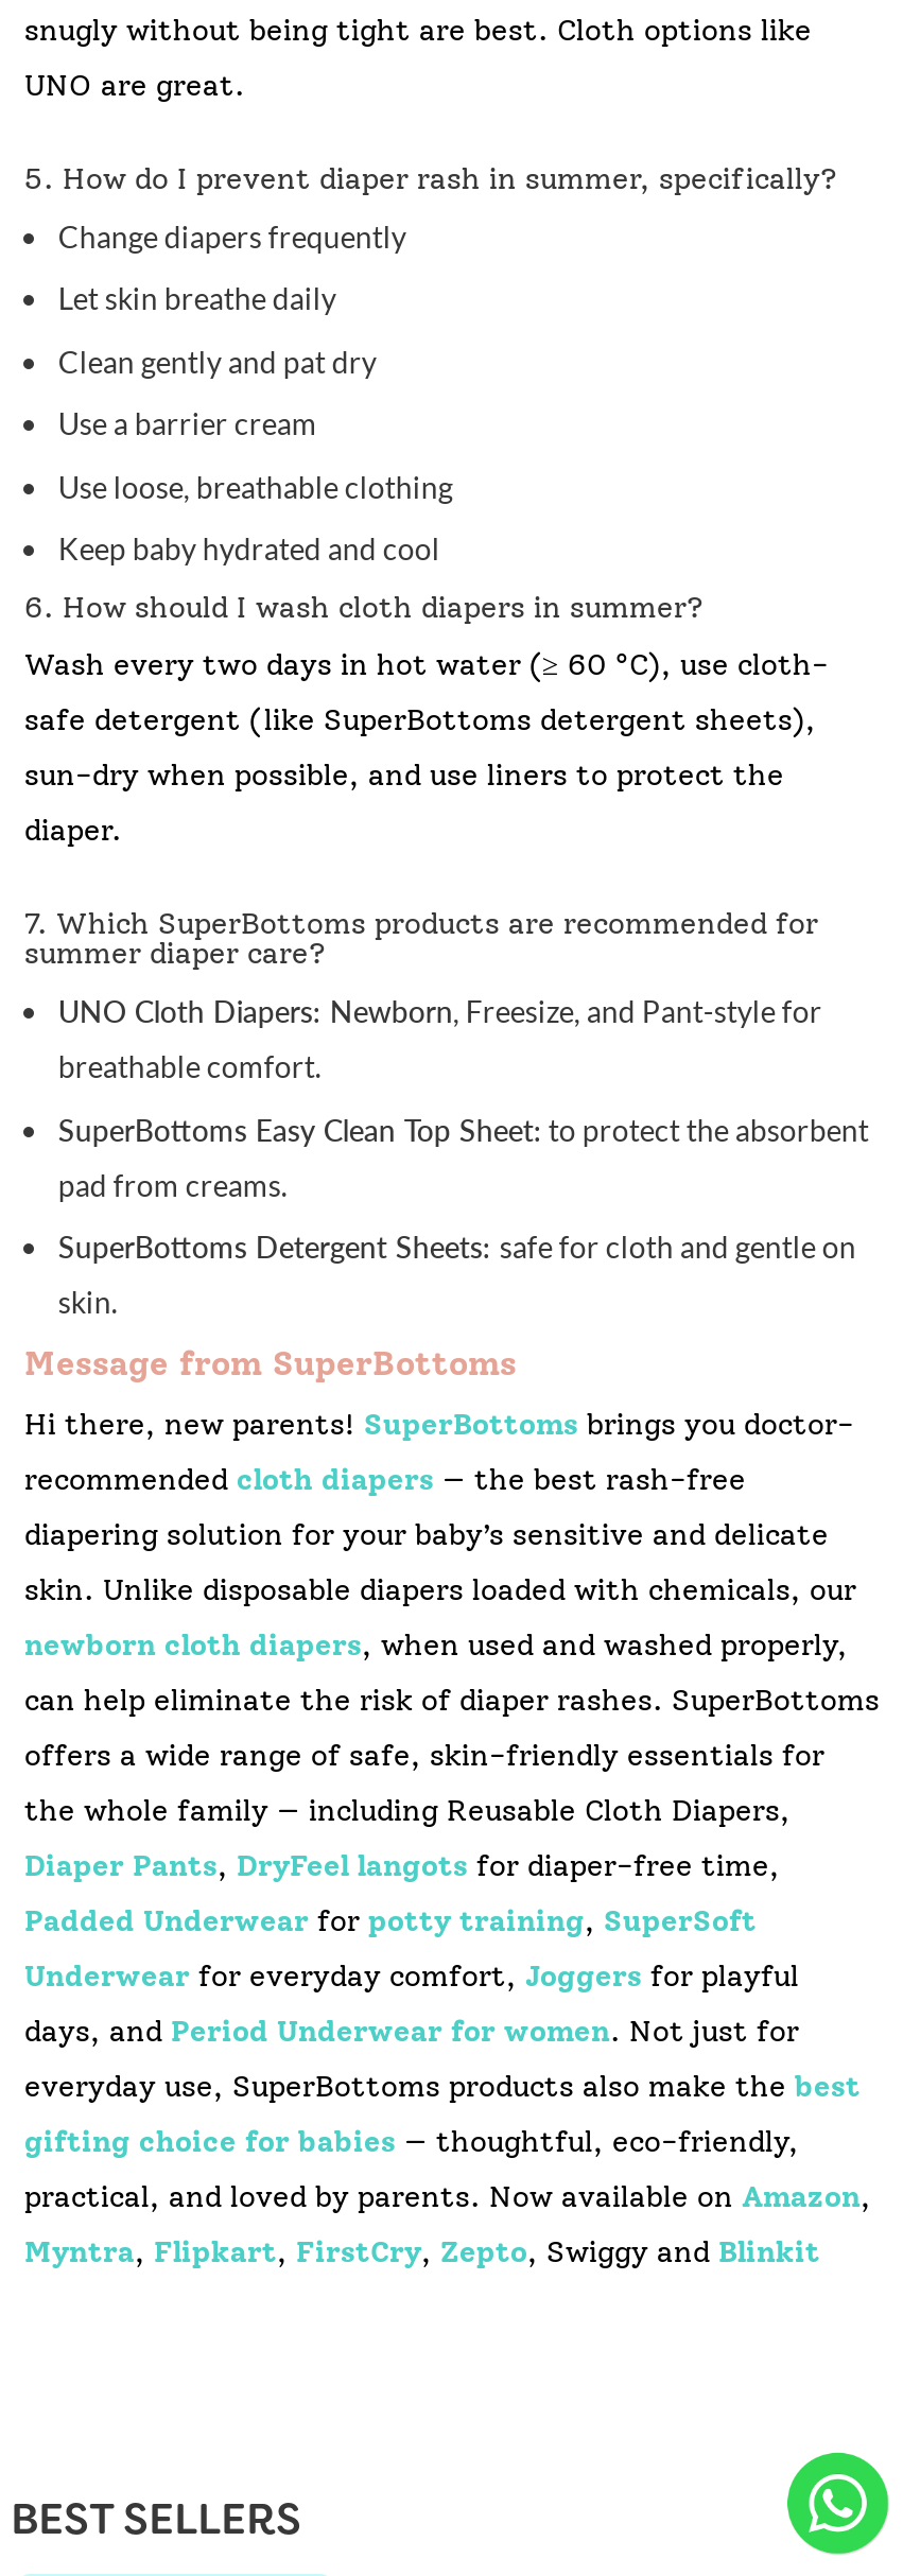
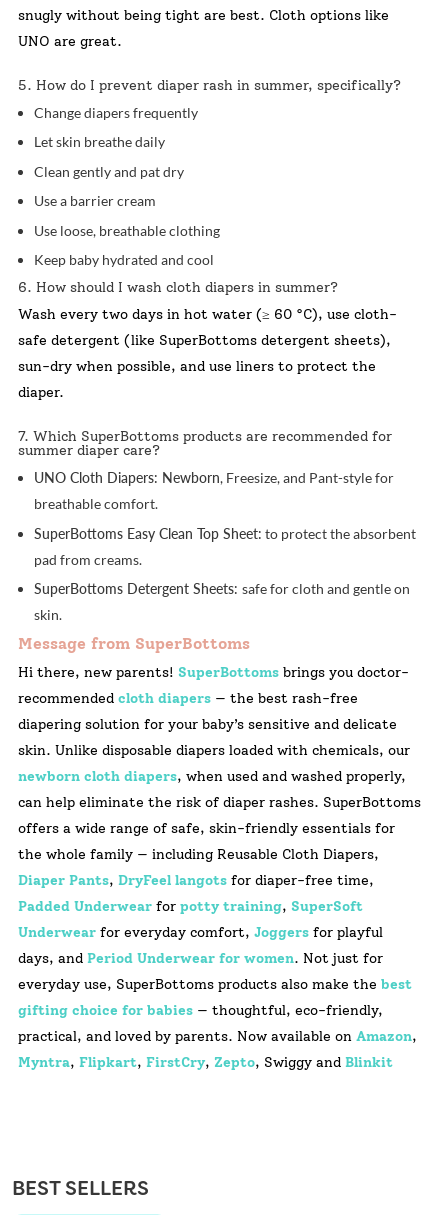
[785,2451,891,2557] [image] -> none

